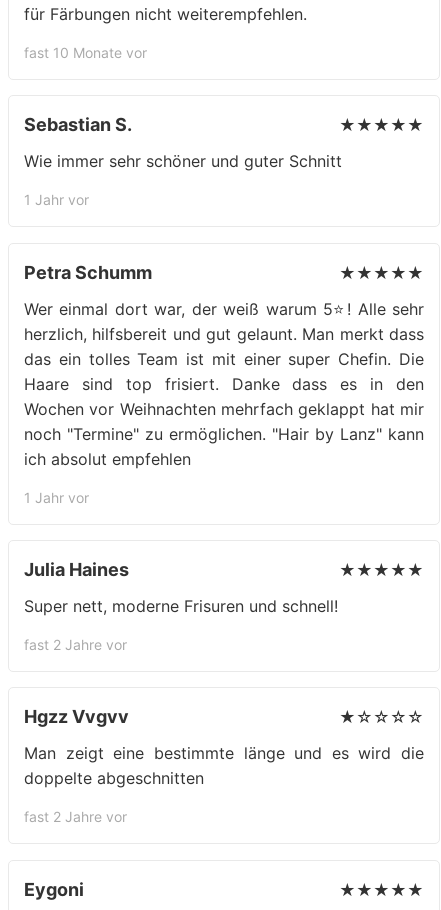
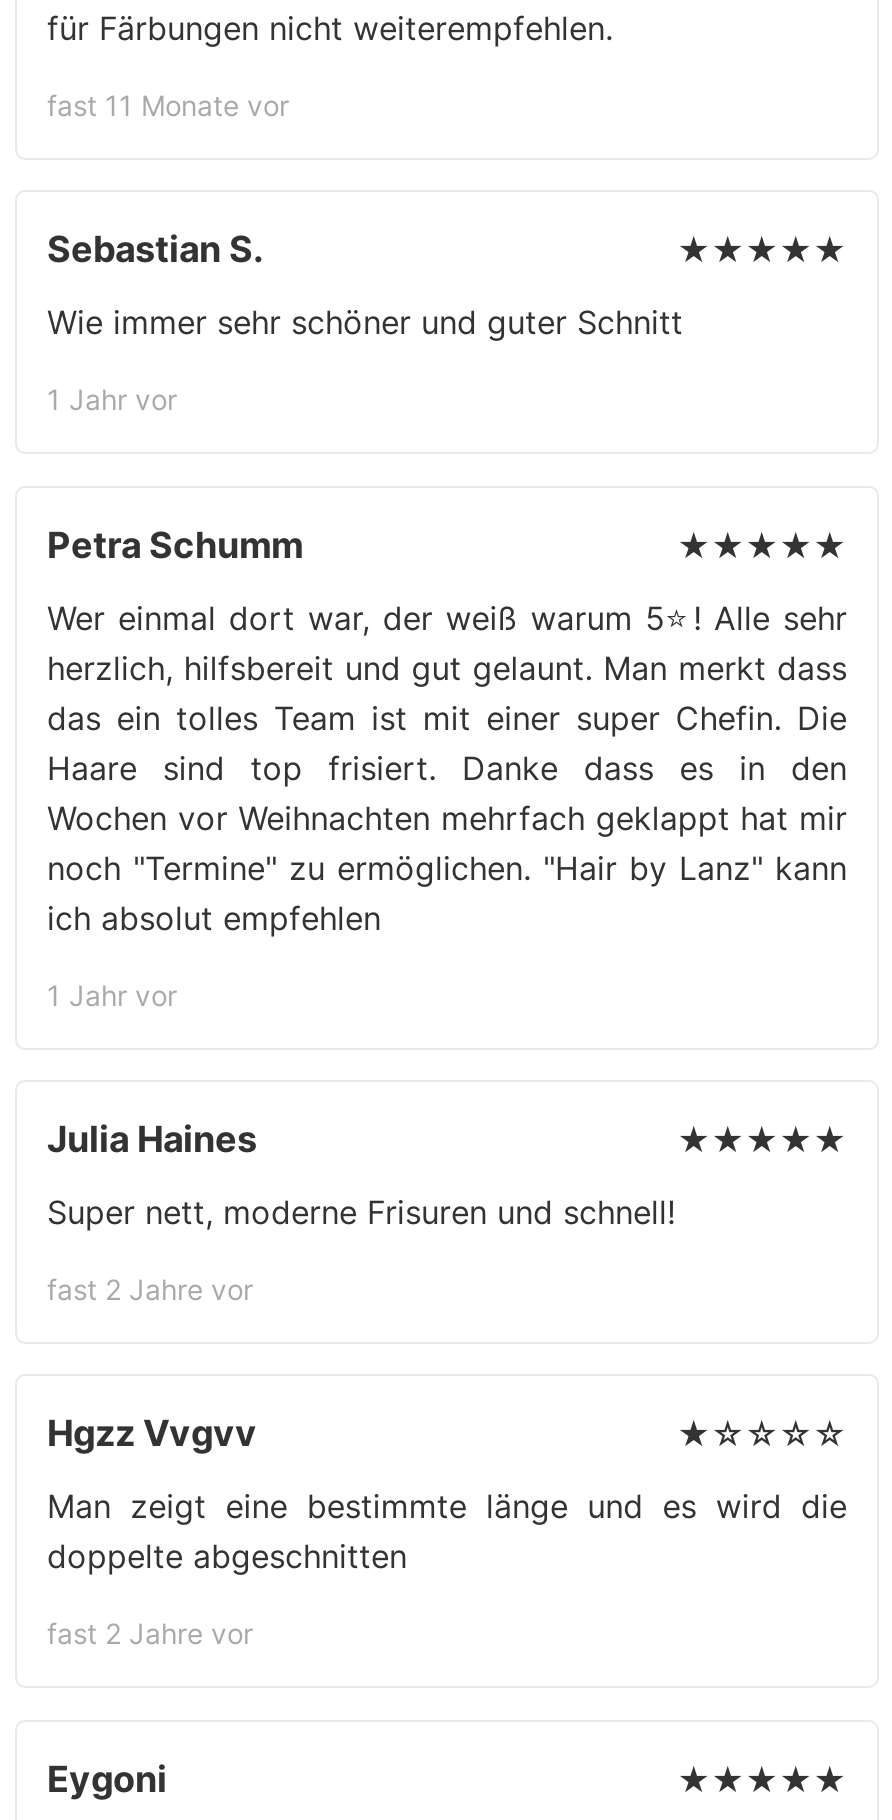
[24,44,147,61] fast 10 Monate vor -> [47,88,289,122] fast 11 Monate vor

